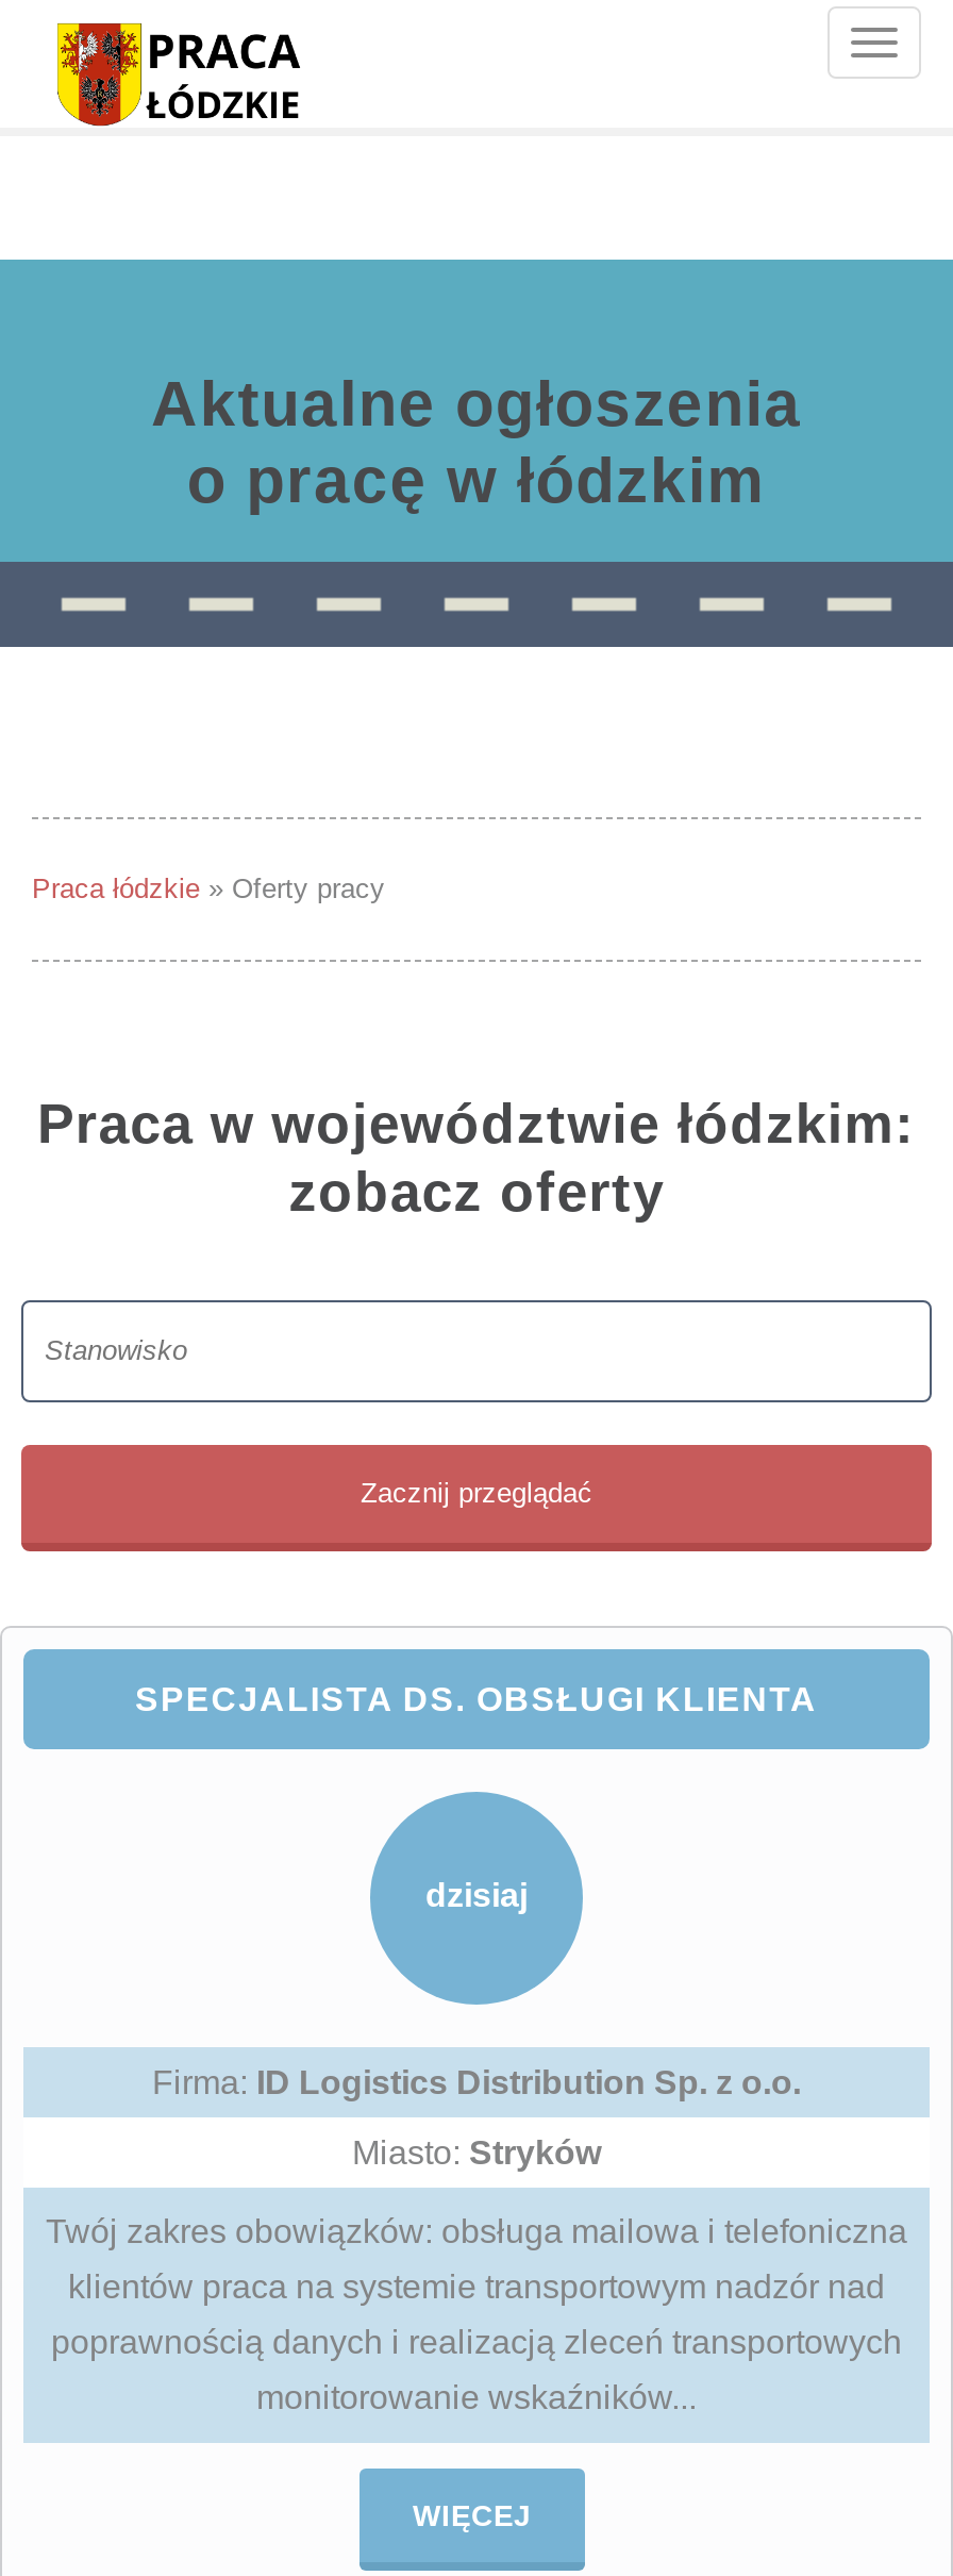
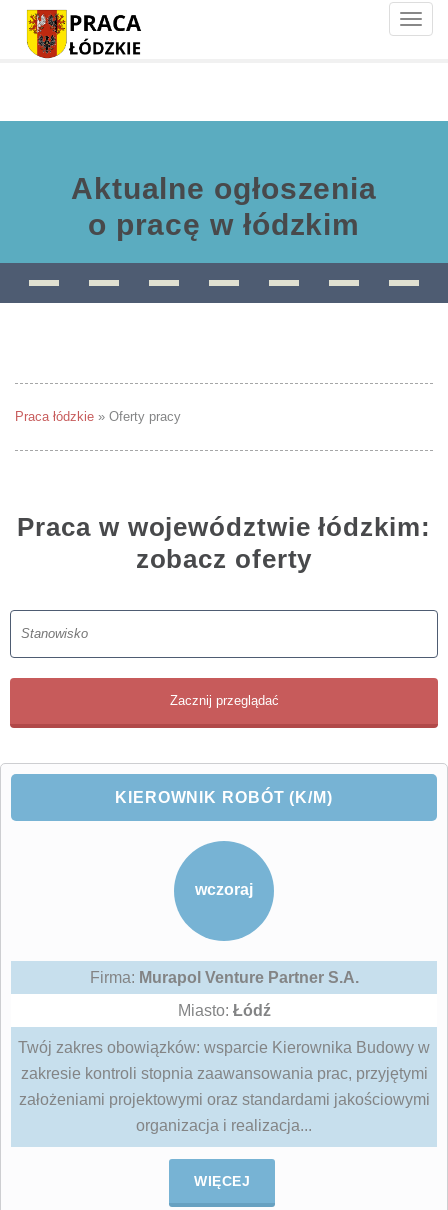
[135,1681,818,1717] SPECJALISTA DS. OBSŁUGI KLIENTA -> [115,789,333,806] KIEROWNIK ROBÓT (K/M)
[425,1877,528,1913] dzisiaj -> [195,881,253,898] wczoraj
[152,2064,801,2100] Firma: ID Logistics Distribution Sp. z o.o. -> [89,969,358,986] Firma: Murapol Venture Partner S.A.
[352,2134,601,2171] Miasto: Stryków -> [177,1002,270,1019] Miasto: Łódź
[46,2213,907,2249] Twój zakres obowiązków: obsługa mailowa i telefoniczna -> [18,1039,430,1056] Twój zakres obowiązków: wsparcie Kierownika Budowy w
[68,2268,885,2305] klientów praca na systemie transportowym nadzór nad -> [20,1065,427,1082] zakresie kontroli stopnia zaawansowania prac, przyjętymi
[51,2324,902,2360] poprawnością danych i realizacją zleceń transportowych -> [18,1091,429,1108] założeniami projektowymi oraz standardami jakościowymi
[256,2379,697,2415] monitorowanie wskaźników... -> [136,1117,312,1134] organizacja i realizacja...

